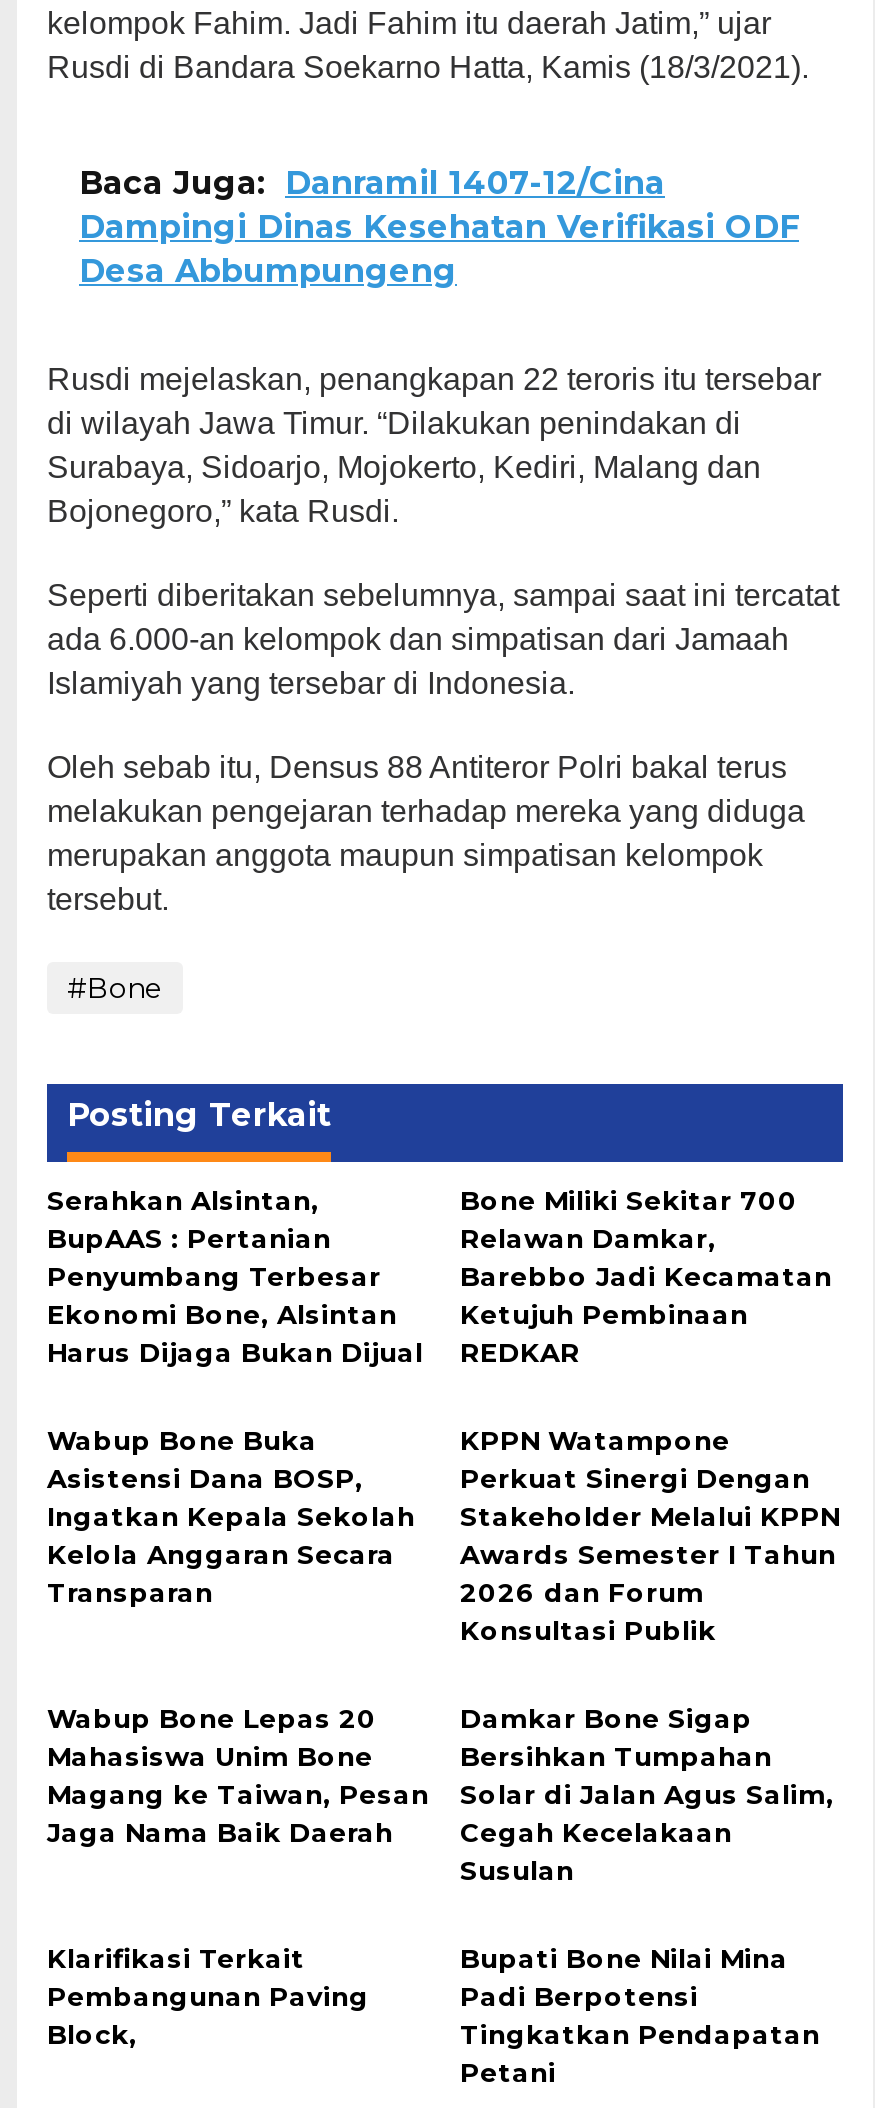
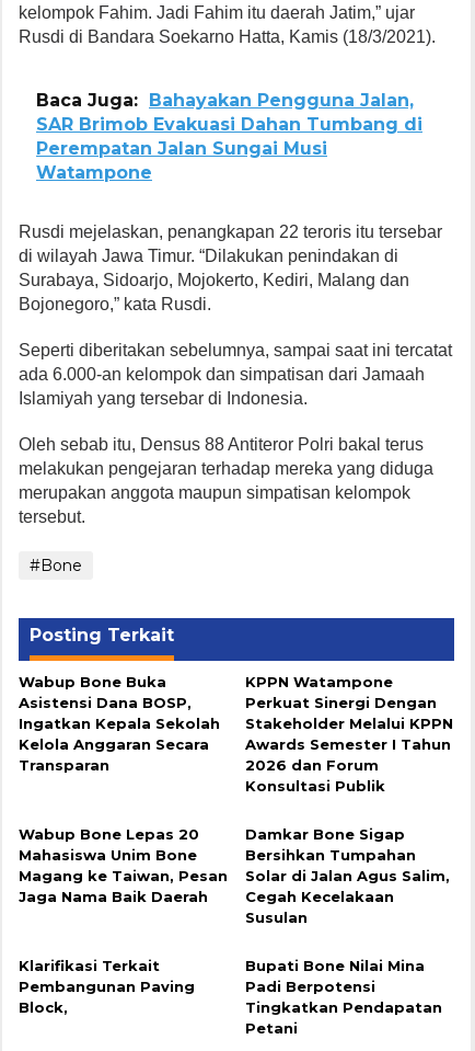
[79,164,799,290] Baca Juga: Danramil 1407-12/Cina | Dampingi Dinas Kesehatan Verifikasi ODF | Desa Abbumpungeng -> [36,90,422,183] Baca Juga: Bahayakan Pengguna Jalan, | SAR Brimob Evakuasi Dahan Tumbang di | Perempatan Jalan Sungai Musi | Watampone
moved [47,362,839,1134] -> [19,222,452,645]: Rusdi mejelaskan, penangkapan 22 teroris itu tersebar | di wilayah Jawa Timur. “Dilakukan penindakan di | Surabaya, Sidoarjo, Mojokerto, Kediri, Malang dan | ... | #Bone | Posting Terkait
[47,1184,423,1368] Serahkan Alsintan, | BupAAS : Pertanian | Penyumbang Terbesar | Ekonomi Bone, Alsintan | Harus Dijaga Bukan Dijual -> none
[460,1184,832,1368] Bone Miliki Sekitar 700 | Relawan Damkar, | Barebbo Jadi Kecamatan | Ketujuh Pembinaan | REDKAR -> none

